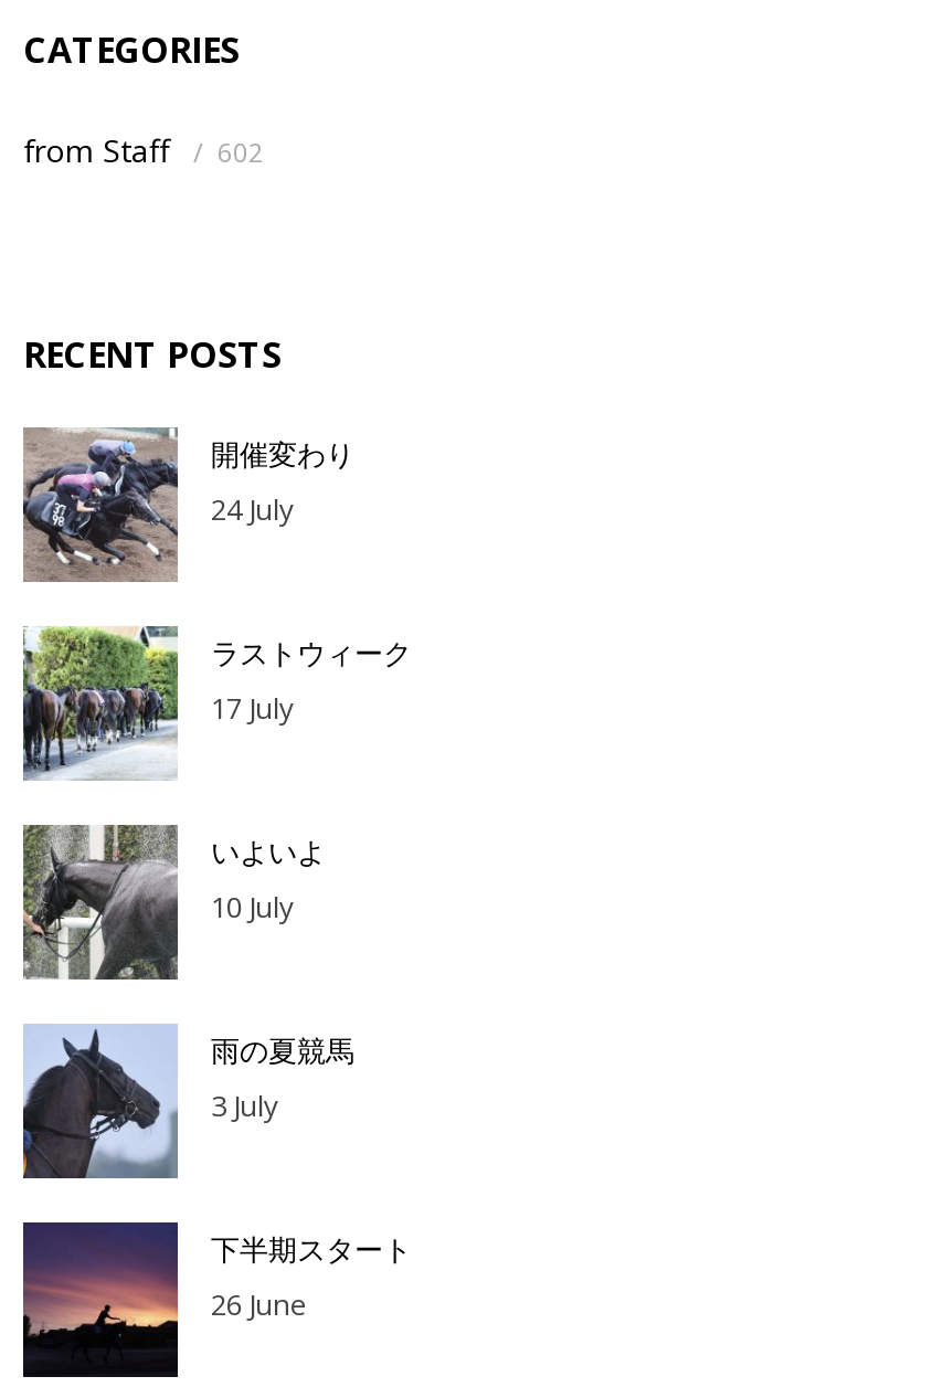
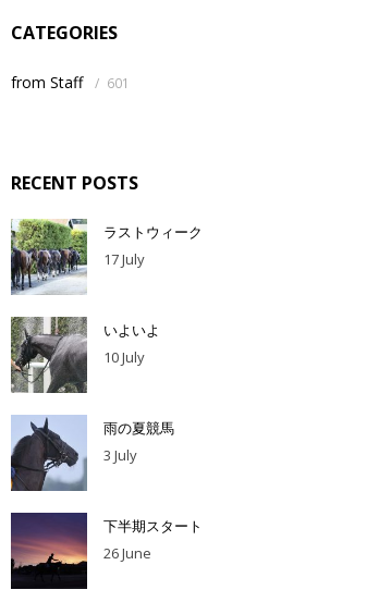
[23,129,264,171] from Staff / 602 -> [11,72,130,93] from Staff / 601
[21,427,354,584] [image] | 開催変わり | 24 July -> none

